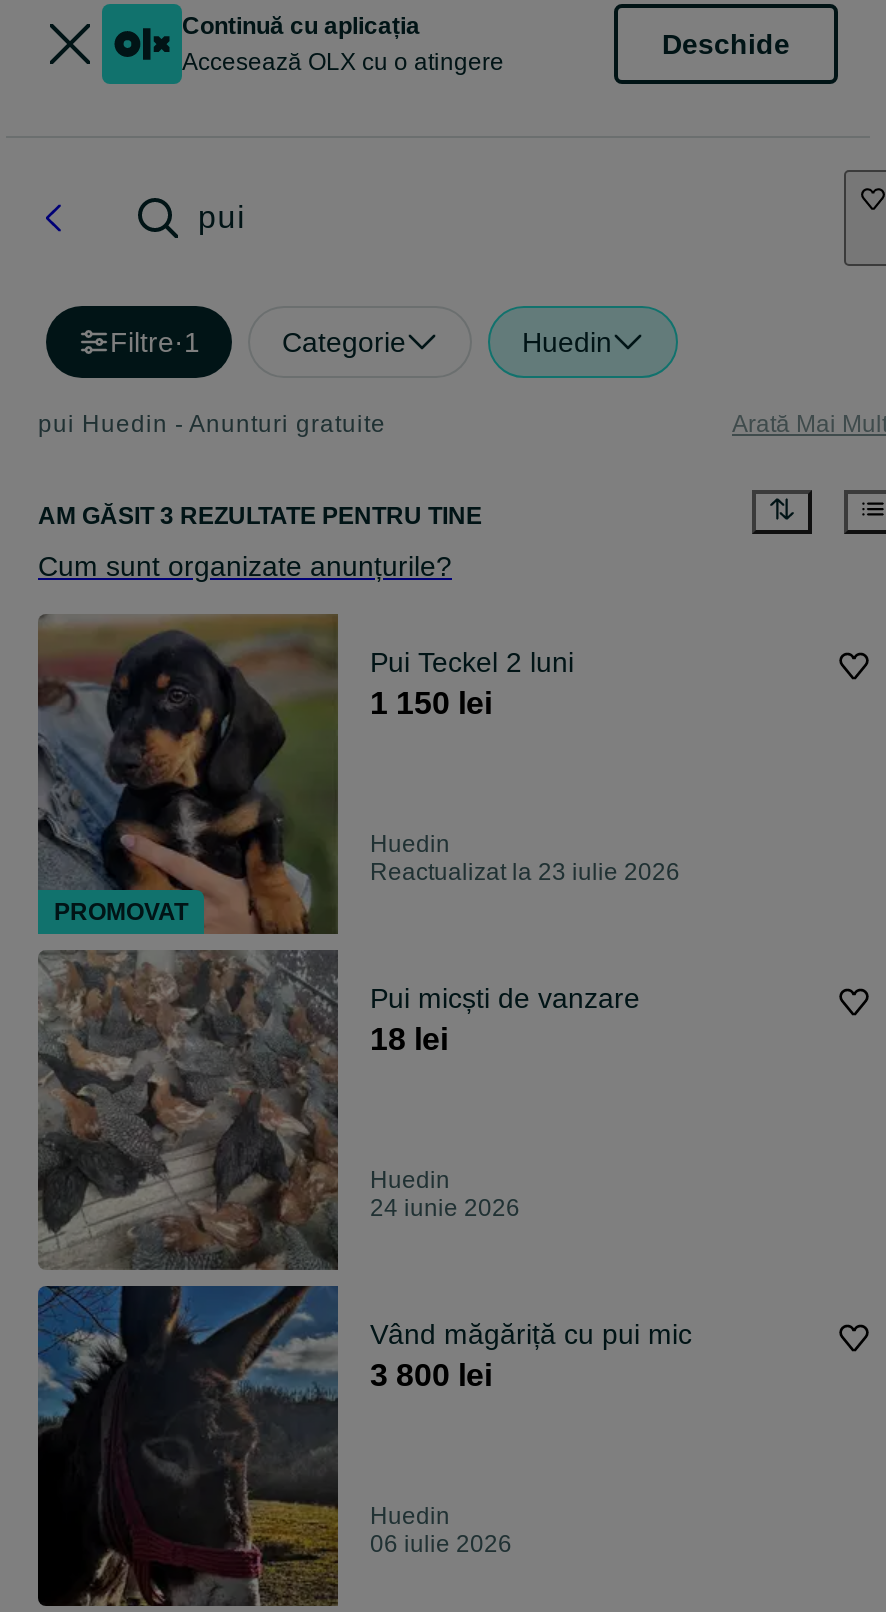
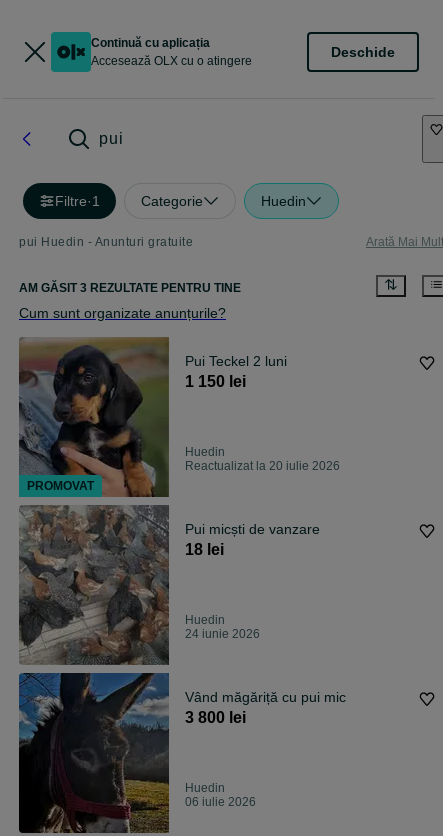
[370,859,680,887] Reactualizat la 23 iulie 2026 -> [185,459,340,473] Reactualizat la 20 iulie 2026

